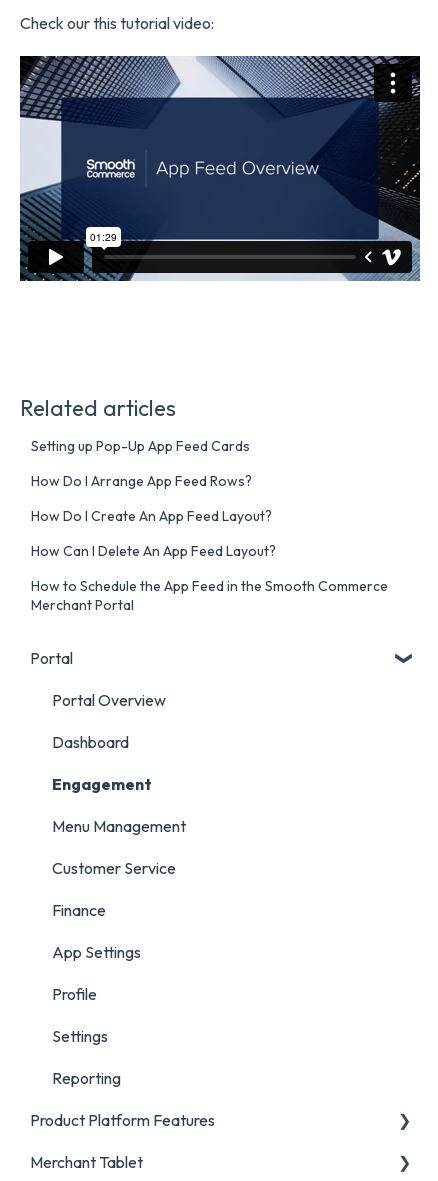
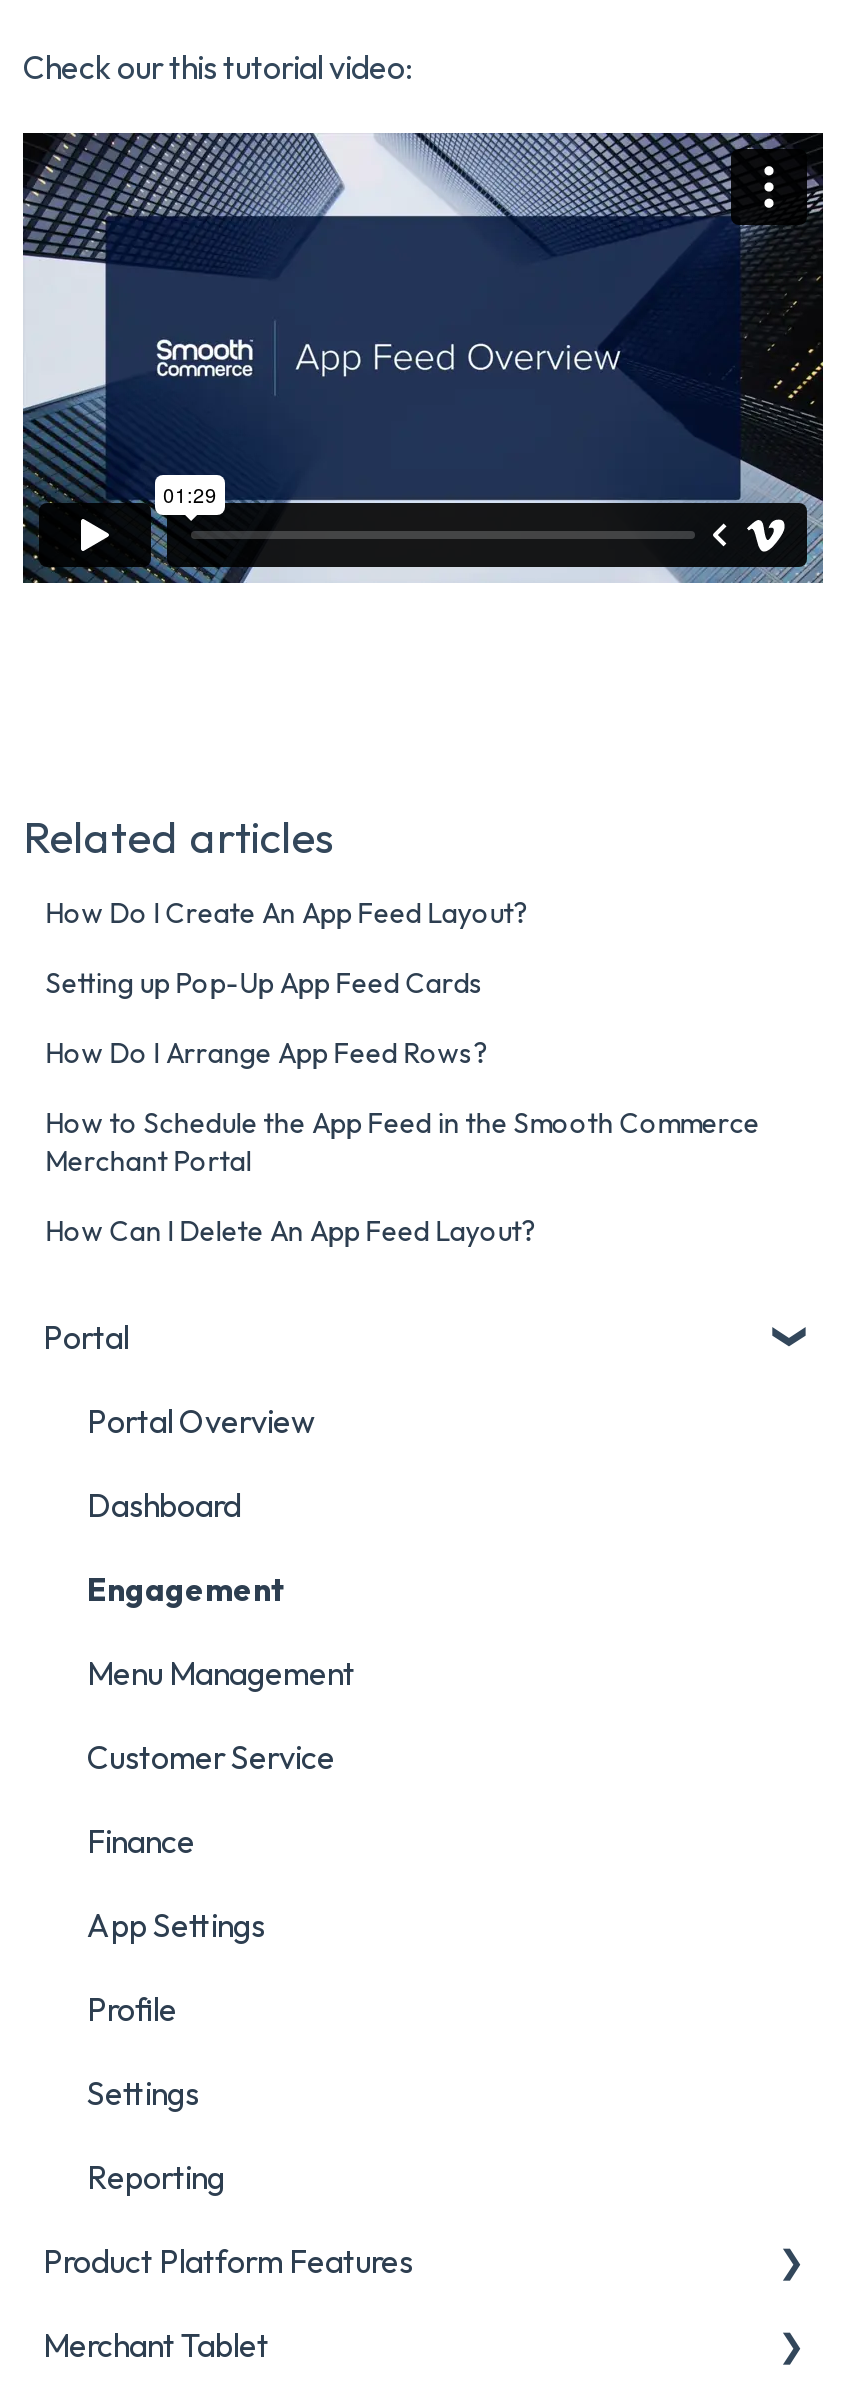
moved [31,437,252,490] -> [45,964,487,1070]: Setting up Pop-Up App Feed Cards | How Do I Arrange App Feed Rows?
moved [31,507,272,525] -> [45,894,527,930]: How Do I Create An App Feed Layout?
moved [31,542,276,560] -> [45,1212,535,1248]: How Can I Delete An App Feed Layout?
moved [31,577,388,614] -> [45,1104,759,1178]: How to Schedule the App Feed in the Smooth Commerce | Merchant Portal

